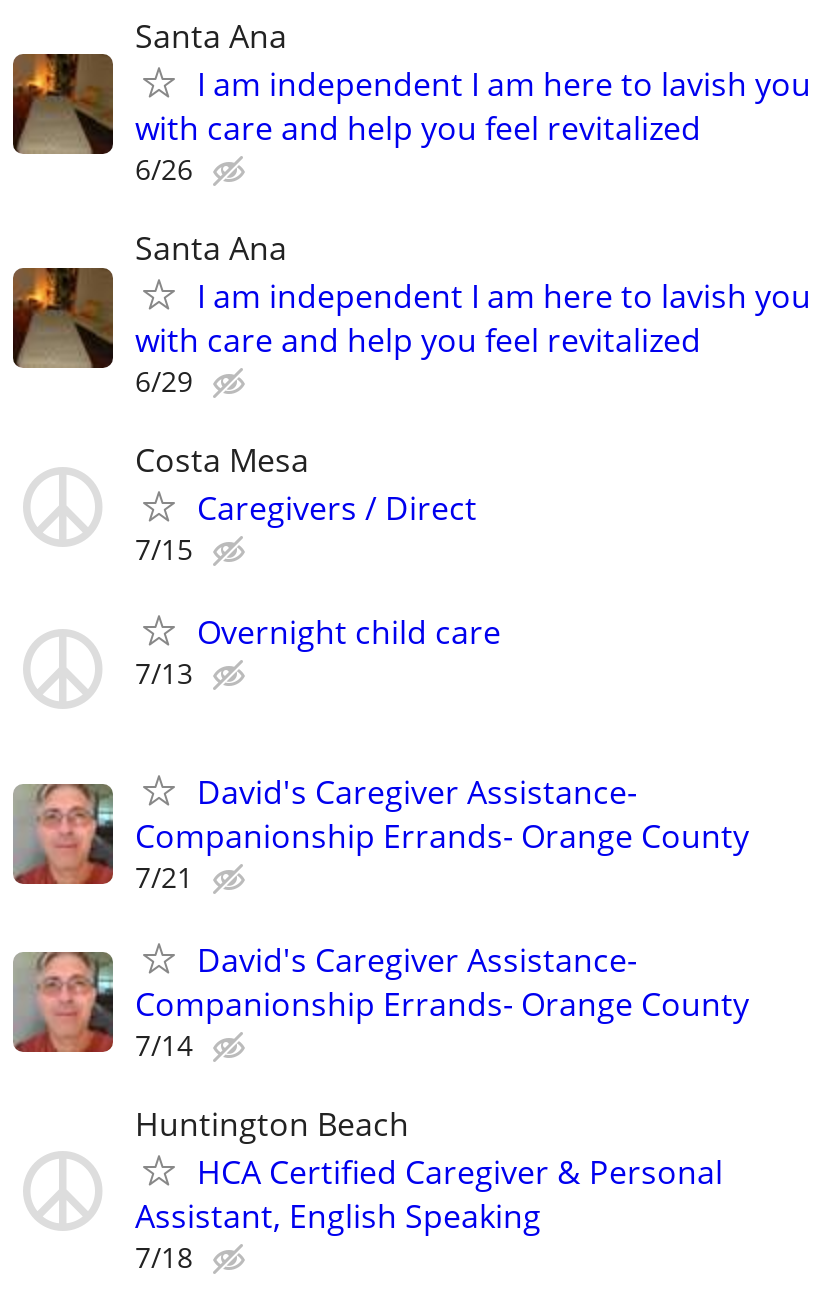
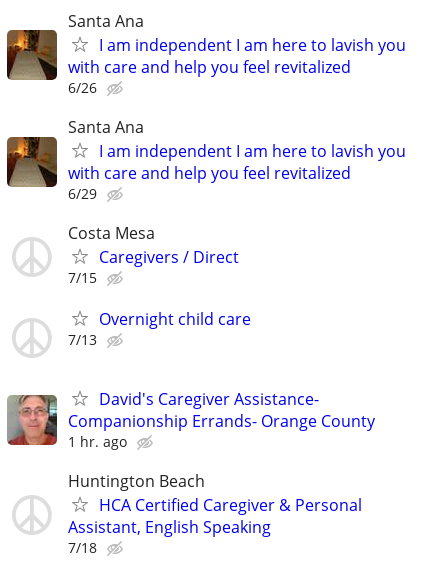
[135,857,749,1064] 7/21 | David's Caregiver Assistance- | Companionship Errands- Orange County | 7/14 -> [68,432,127,451] 1 hr. ago

